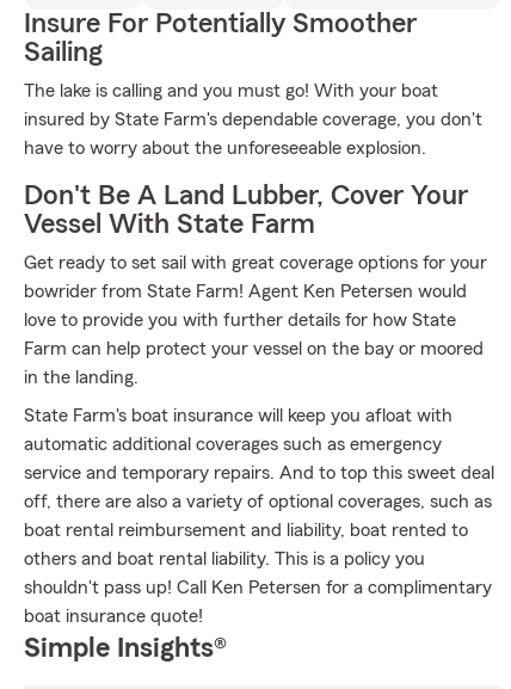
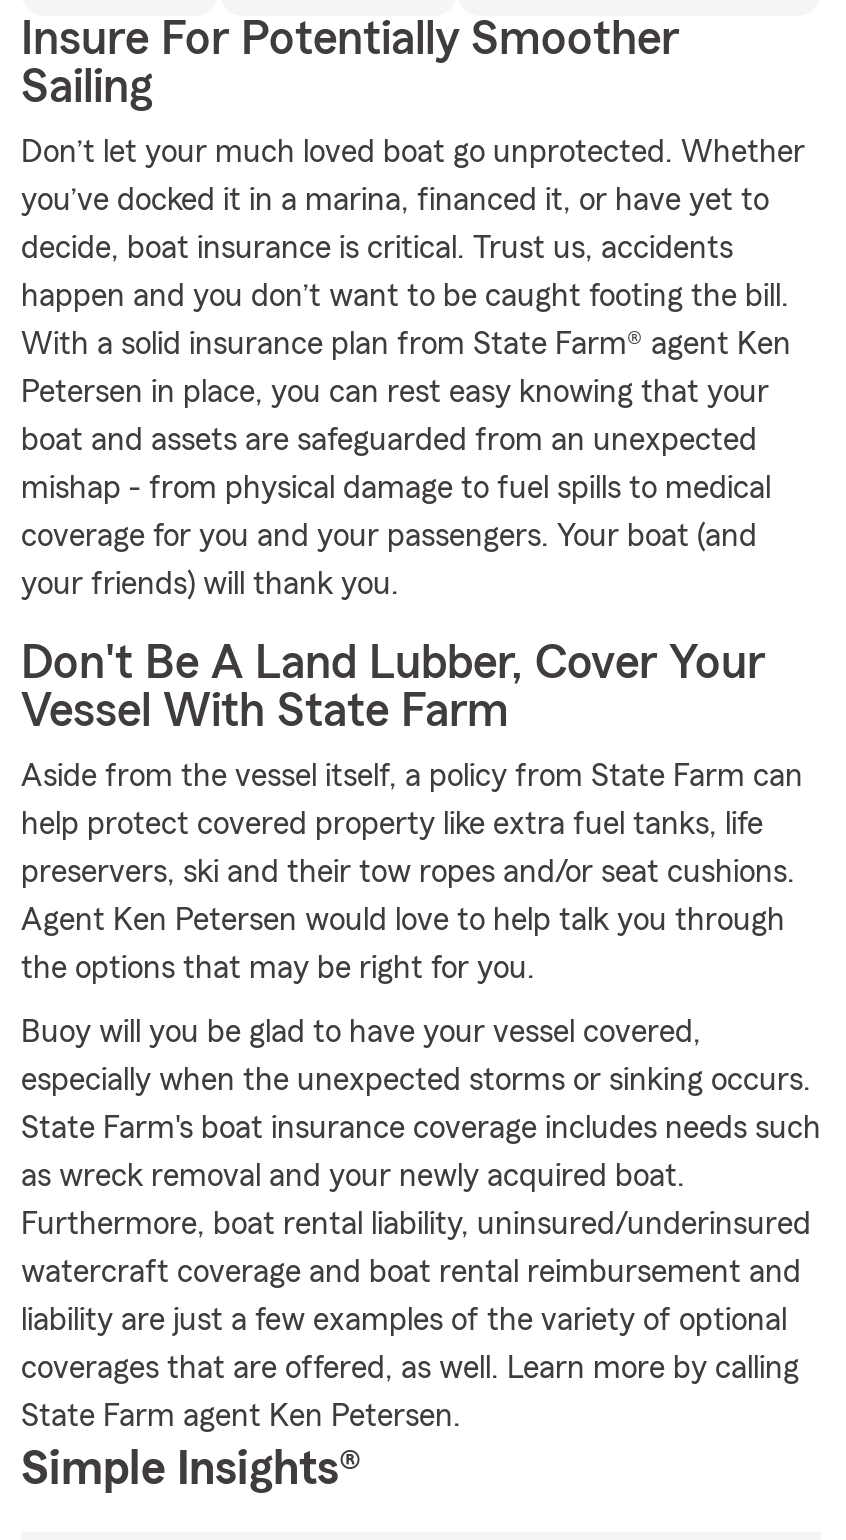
[24,81,482,158] The lake is calling and you must go! With your boat | insured by State Farm's dependable coverage, you don't | have to worry about the unforeseeable explosion. -> [21,136,805,600] Don’t let your much loved boat go unprotected. Whether | you’ve docked it in a marina, financed it, or have yet to | decide, boat insurance is critical. Trust us, accidents | happen and you don’t want to be caught footing the bill. | With a solid insurance plan from State Farm® agent Ken | Petersen in place, you can rest easy knowing that your | boat and assets are safeguarded from an unexpected | mishap - from physical damage to fuel spills to medical | coverage for you and your passengers. Your boat (and | your friends) will thank you.
[24,253,494,626] Get ready to set sail with great coverage options for your | bowrider from State Farm! Agent Ken Petersen would | love to provide you with further details for how State | Farm can help protect your vessel on the bay or moored | in the landing. | State Farm's boat insurance will keep you afloat with | automatic additional coverages such as emergency | service and temporary repairs. And to top this sweet deal | off, there are also a variety of optional coverages, such as | boat rental reimbursement and liability, boat rented to | others and boat rental liability. This is a policy you | shouldn't pass up! Call Ken Petersen for a complimentary | boat insurance quote! -> [21,760,821,1432] Aside from the vessel itself, a policy from State Farm can | help protect covered property like extra fuel tanks, life | preservers, ski and their tow ropes and/or seat cushions. | Agent Ken Petersen would love to help talk you through | the options that may be right for you. | Buoy will you be glad to have your vessel covered, | especially when the unexpected storms or sinking occurs. | State Farm's boat insurance coverage includes needs such | as wreck removal and your newly acquired boat. | Furthermore, boat rental liability, uninsured/underinsured | watercraft coverage and boat rental reimbursement and | liability are just a few examples of the variety of optional | coverages that are offered, as well. Learn more by calling | State Farm agent Ken Petersen.

